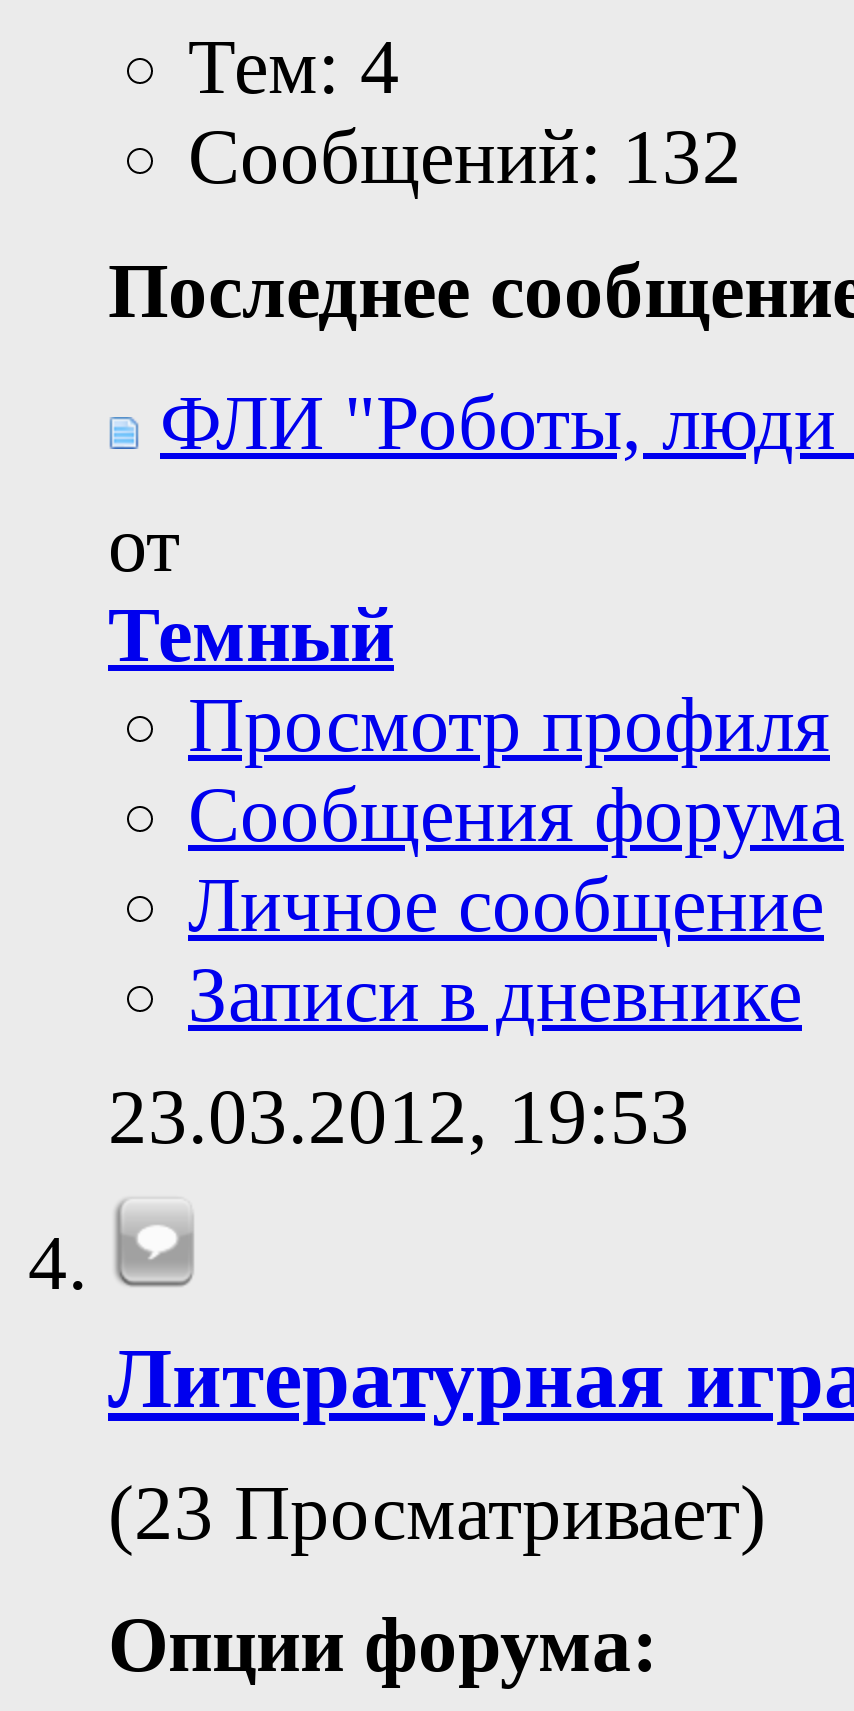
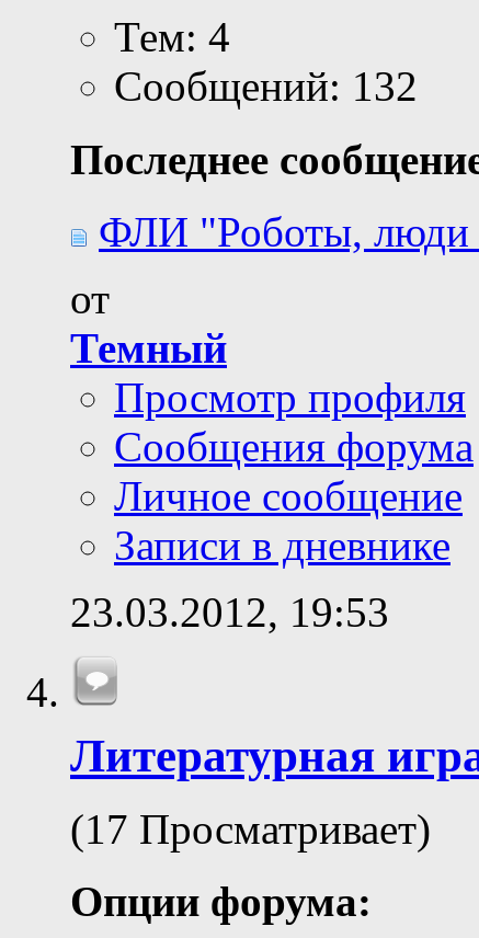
[108,1469,766,1555] (23 Просматривает) -> [70,805,431,852] (17 Просматривает)

